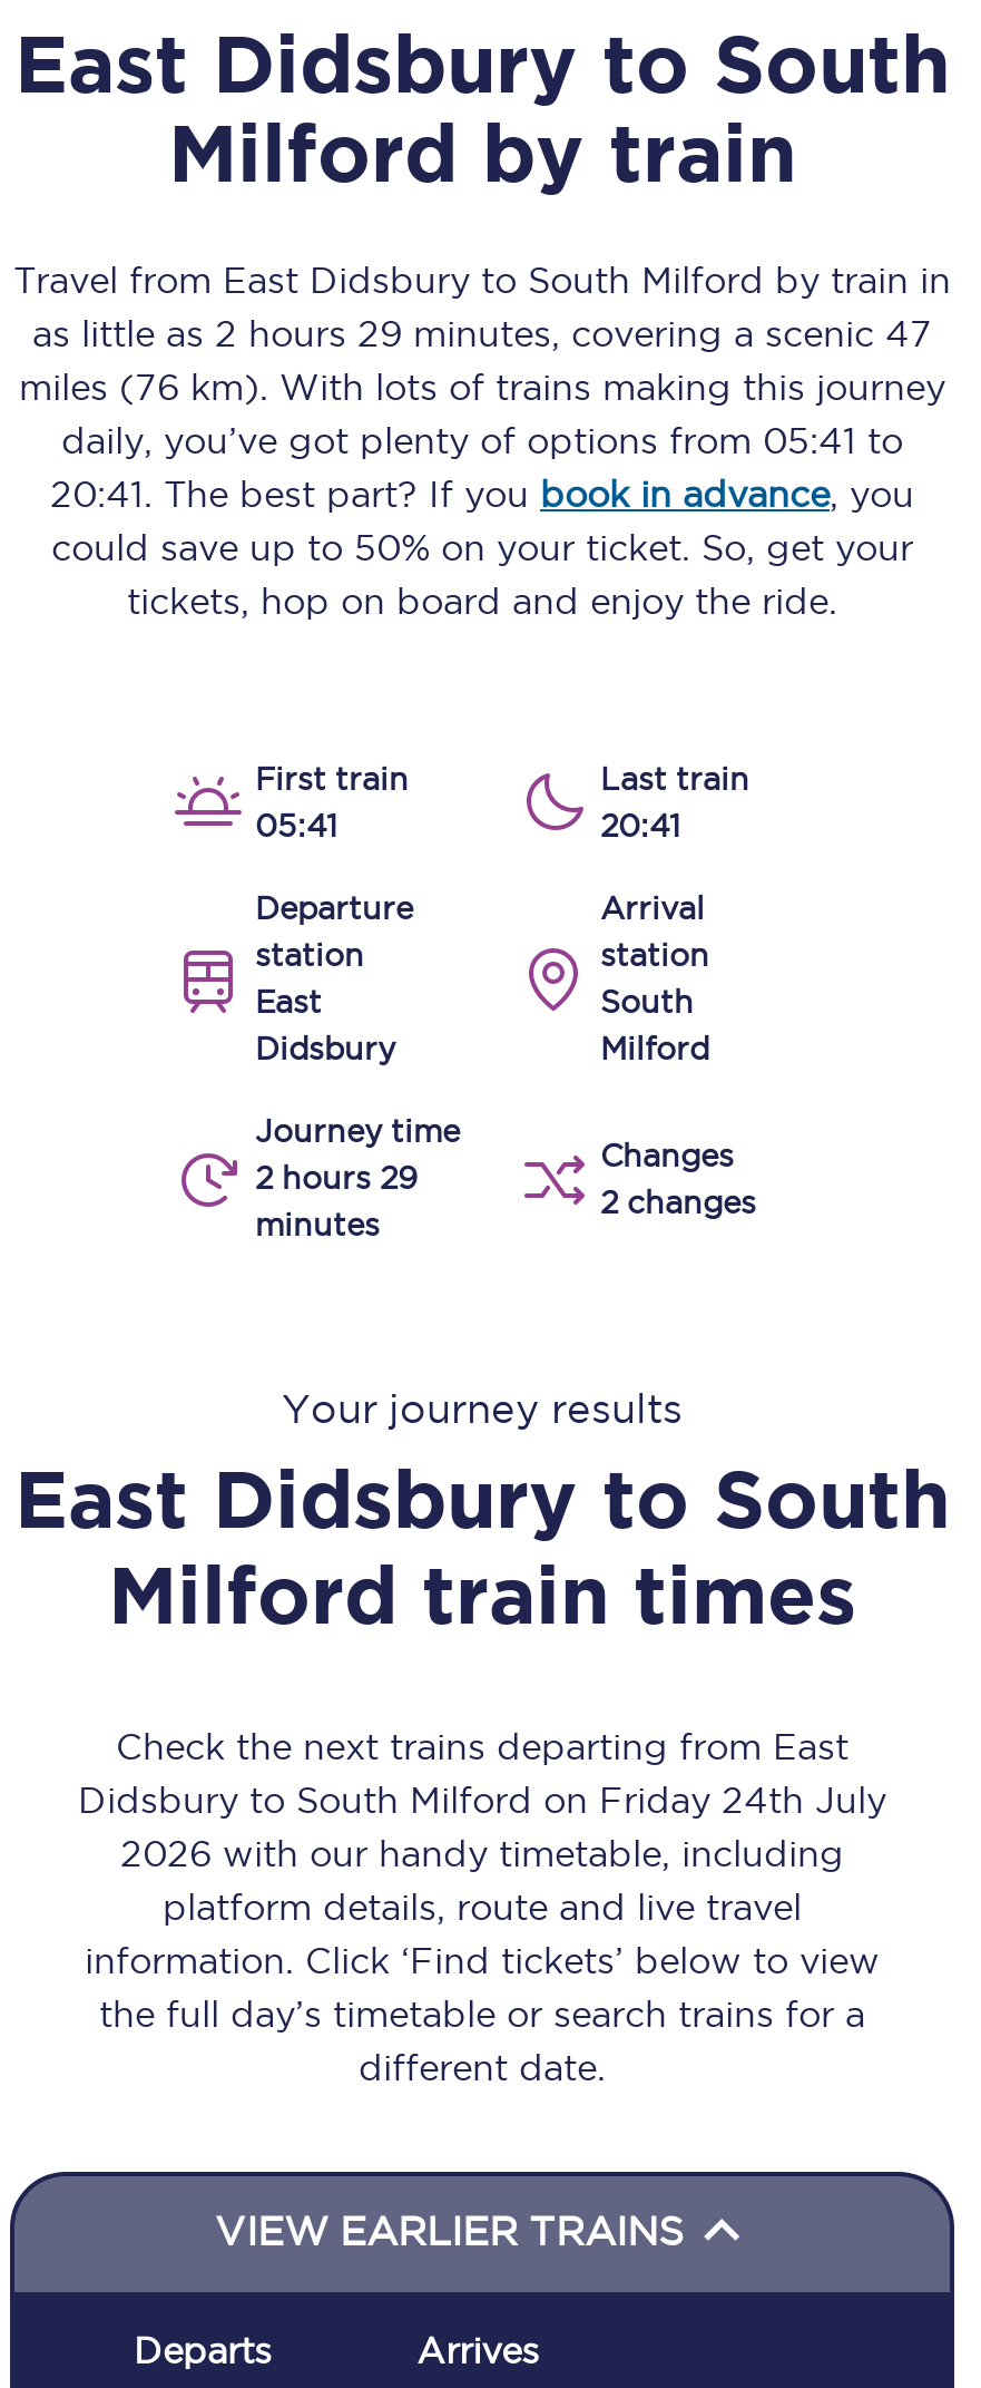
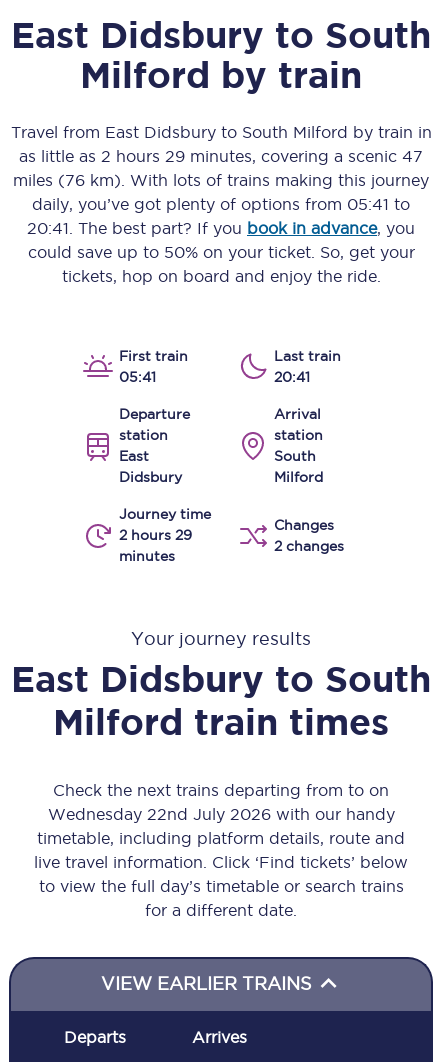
[78,1726,886,2087] Check the next trains departing from East | Didsbury to South Milford on Friday 24th July | 2026 with our handy timetable, including | platform details, route and live travel | information. Click ‘Find tickets’ below to view | the full day’s timetable or search trains for a | different date. -> [34,781,408,919] Check the next trains departing from to on | Wednesday 22nd July 2026 with our handy | timetable, including platform details, route and | live travel information. Click ‘Find tickets’ below | to view the full day’s timetable or search trains | for a different date.

